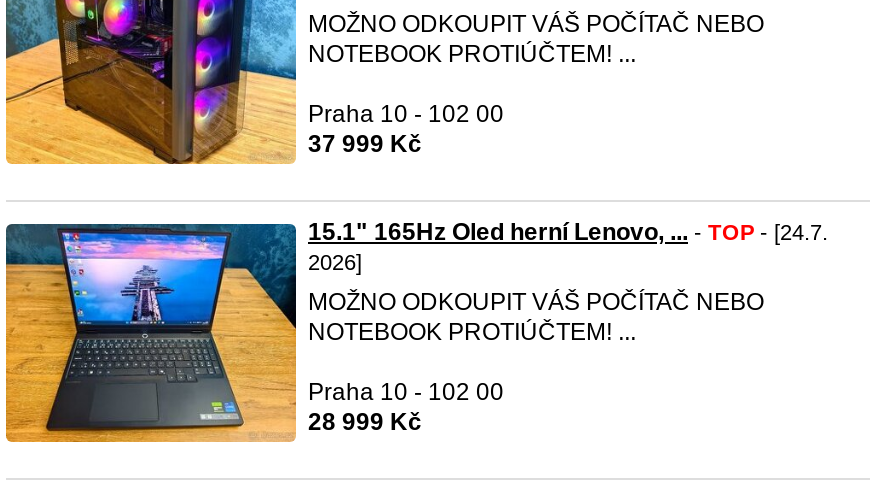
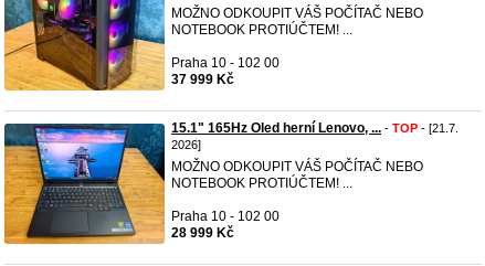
[308,218,828,246] 15.1" 165Hz Oled herní Lenovo, ... - TOP - [24.7. -> [171,120,458,136] 15.1" 165Hz Oled herní Lenovo, ... - TOP - [21.7.

